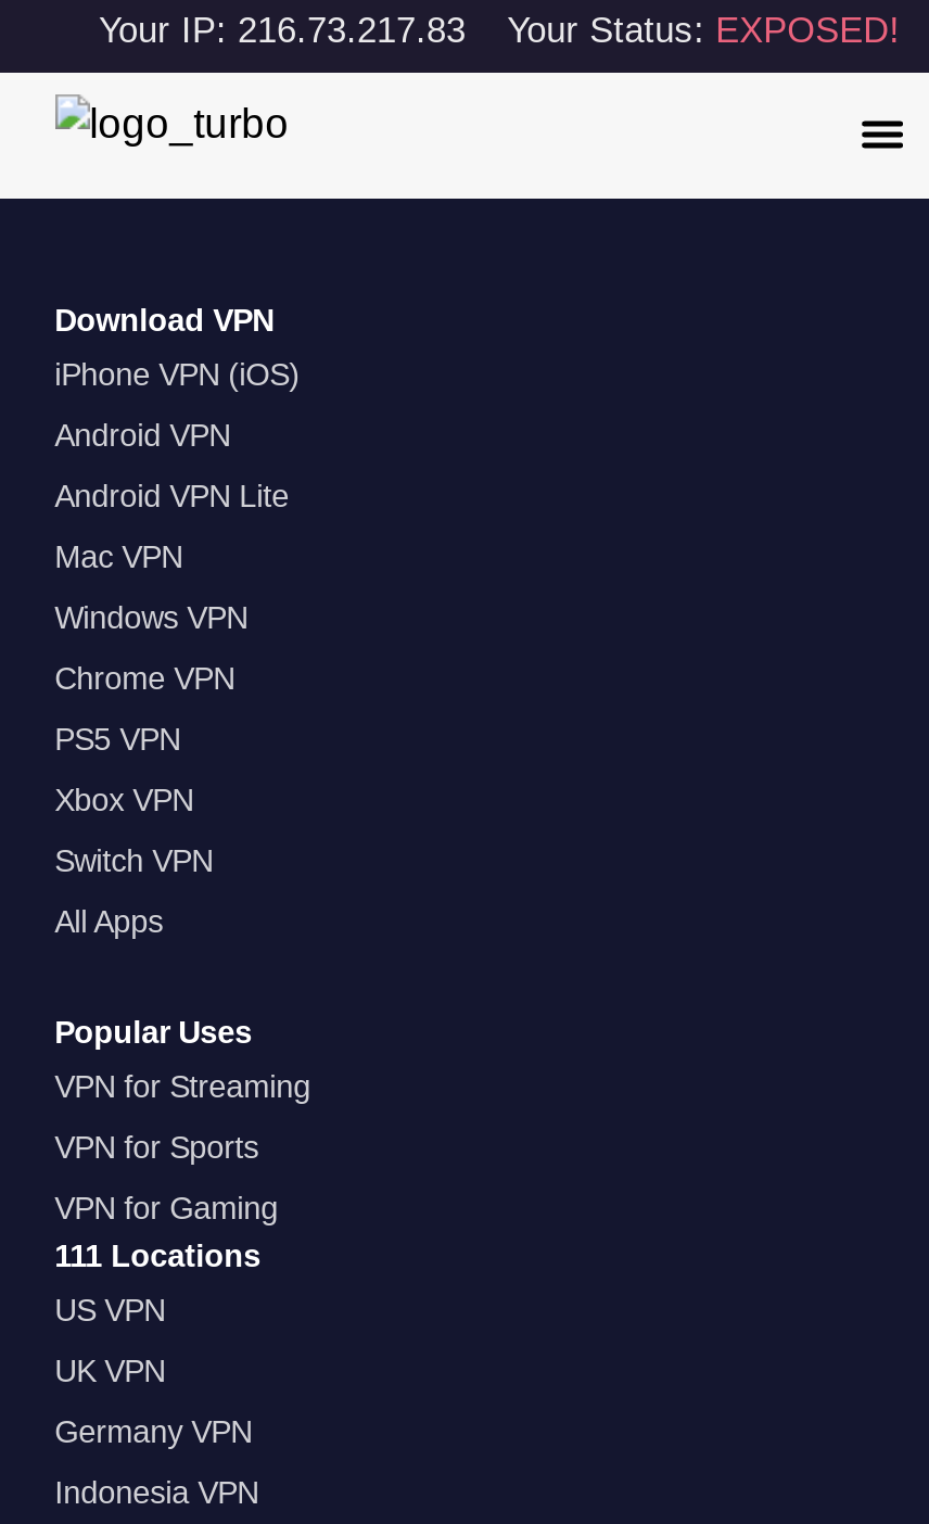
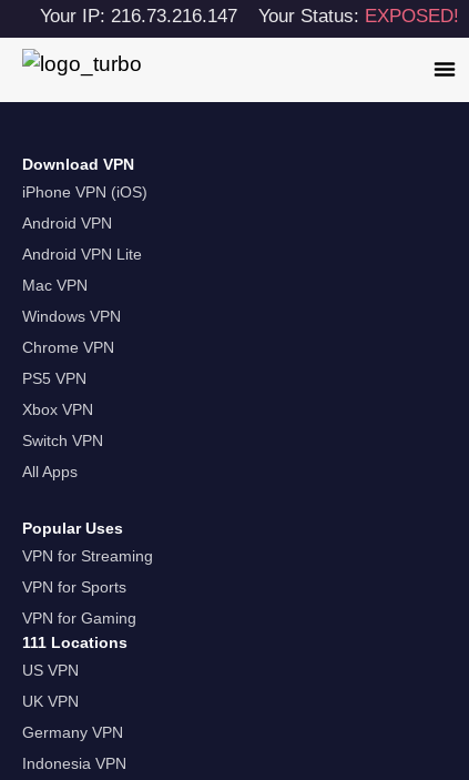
[99,10,900,51] Your IP: 216.73.217.83 Your Status: EXPOSED! -> [39,6,459,27] Your IP: 216.73.216.147 Your Status: EXPOSED!

